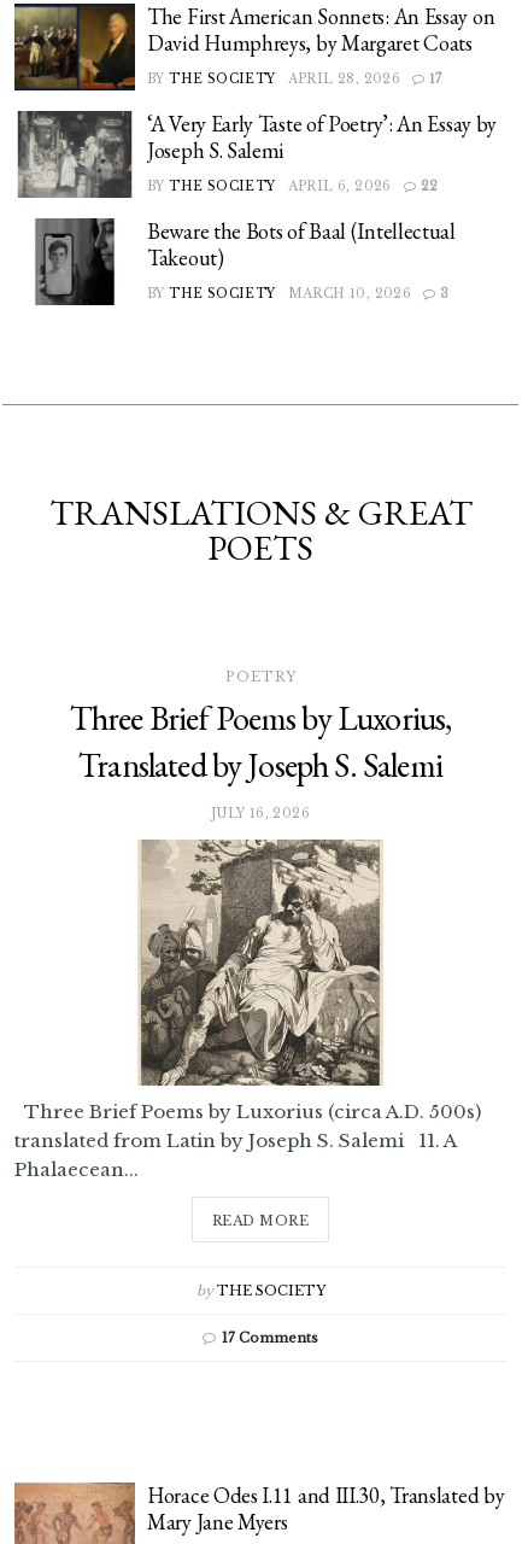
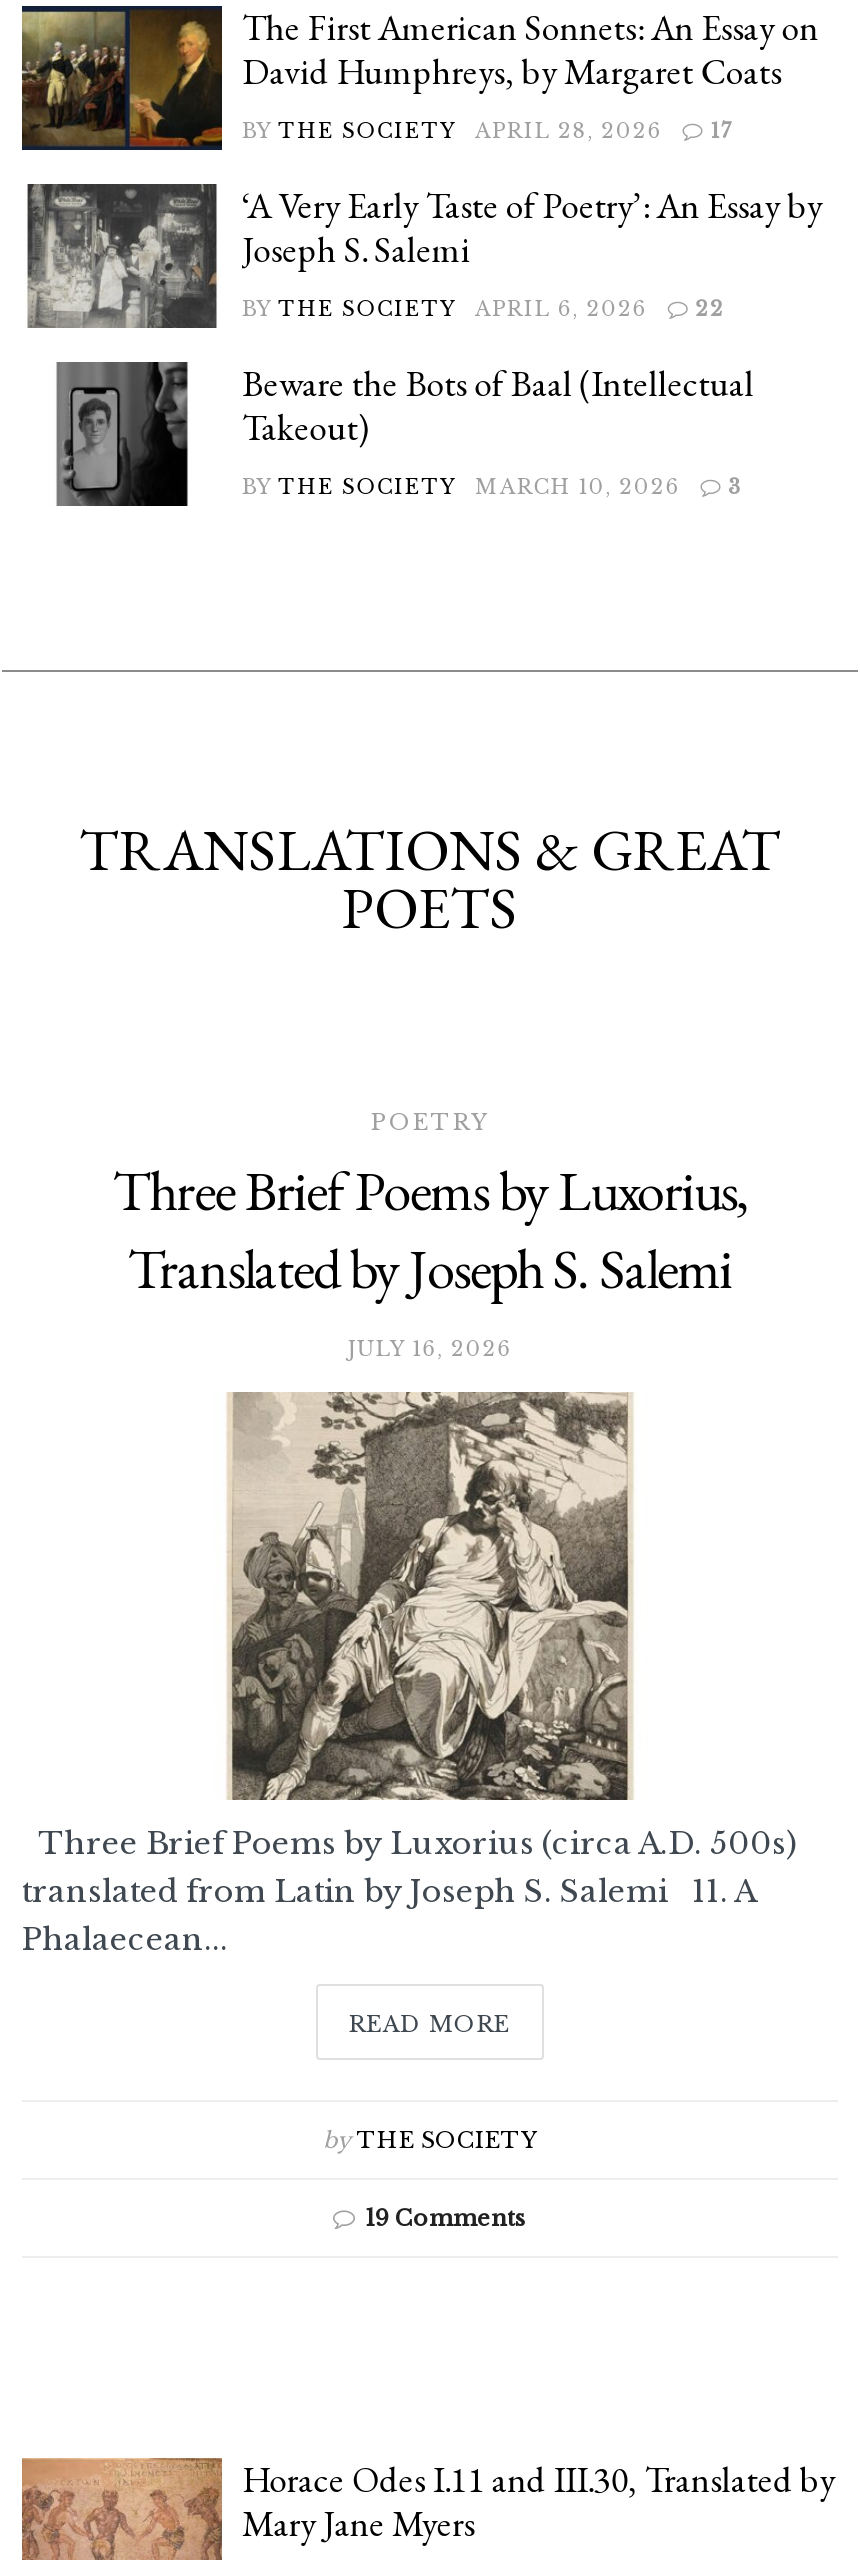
[222,1330,318,1347] 17 Comments -> [365,2205,527,2233] 19 Comments

